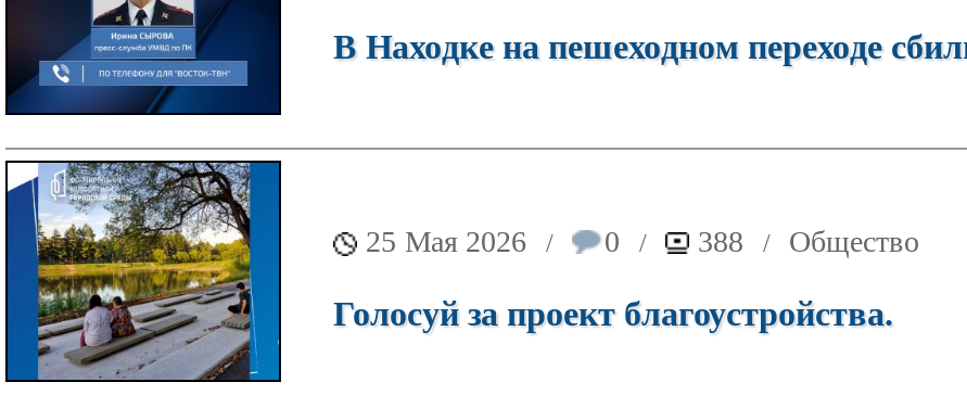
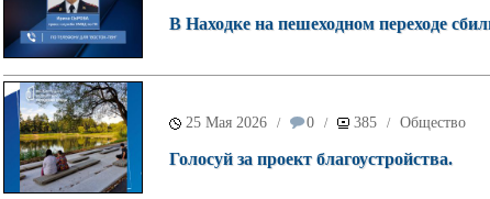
[366,226,919,258] 25 Мая 2026 / 0 / 388 / Общество -> [186,114,466,131] 25 Мая 2026 / 0 / 385 / Общество

